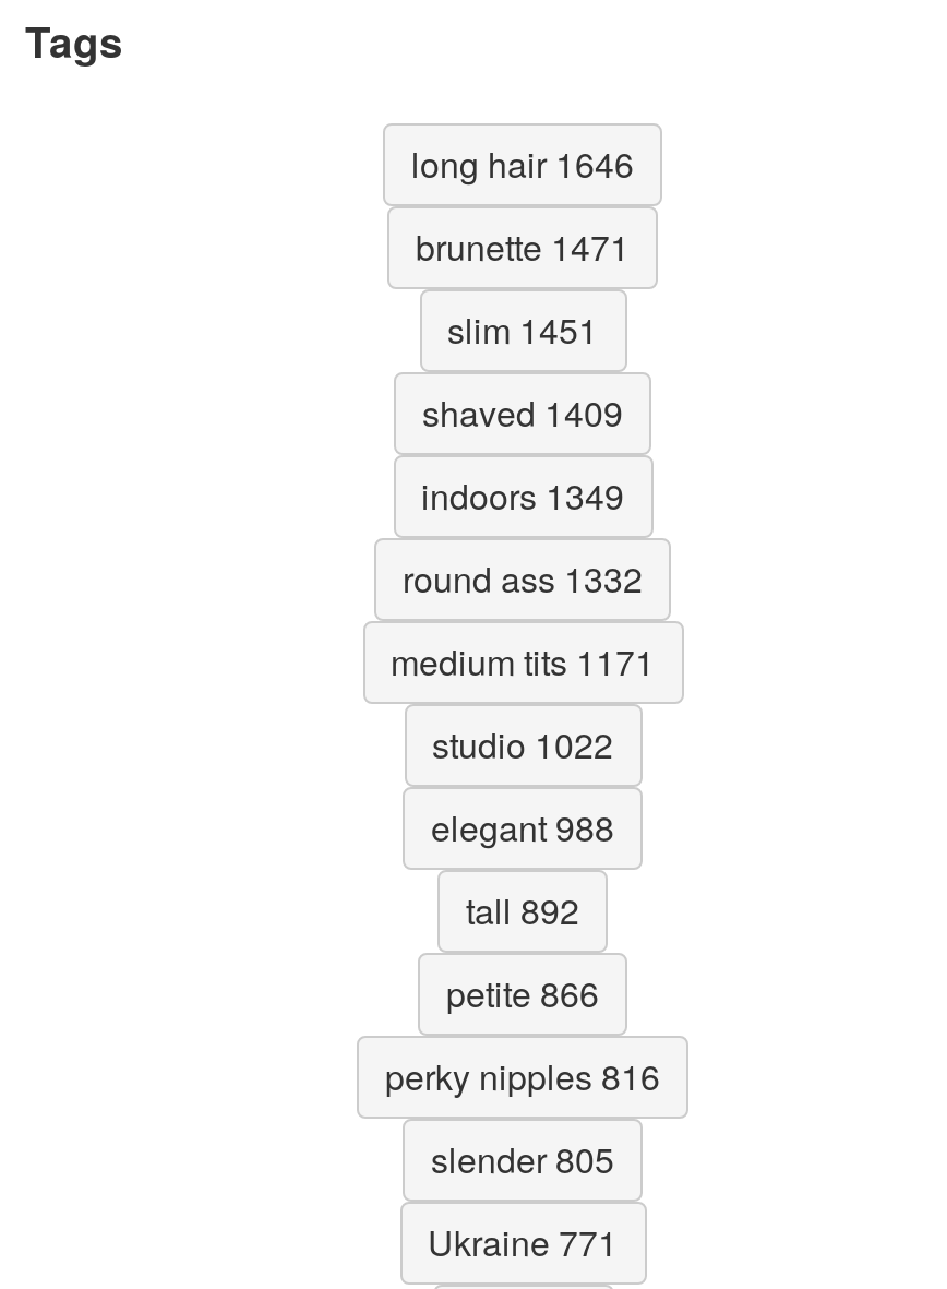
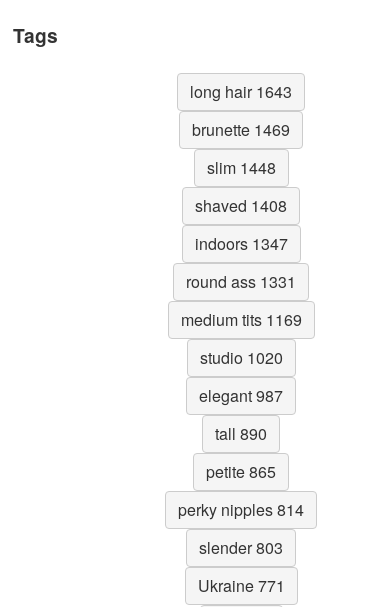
[411,139,634,189] long hair 1646 -> [190,80,292,103] long hair 1643
[416,222,630,272] brunette 1471 -> [192,118,290,141] brunette 1469
[447,305,598,355] slim 1451 -> [206,156,275,179] slim 1448
[422,388,623,438] shaved 1409 -> [195,194,287,217] shaved 1408
[421,471,624,521] indoors 1349 -> [194,232,287,255] indoors 1347
[403,554,643,604] round ass 1332 -> [186,270,296,293] round ass 1331
[391,637,655,687] medium tits 1171 -> [180,308,301,331] medium tits 1169
[432,720,613,770] studio 1022 -> [199,346,282,369] studio 1020
[431,803,614,853] elegant 988 -> [199,384,283,407] elegant 987
[466,886,579,936] tall 892 -> [215,422,267,445] tall 890
[446,969,599,1019] petite 866 -> [206,460,276,483] petite 865
[385,1052,660,1102] perky nipples 816 -> [178,498,304,521] perky nipples 814
[431,1135,614,1185] slender 805 -> [199,536,283,559] slender 803

